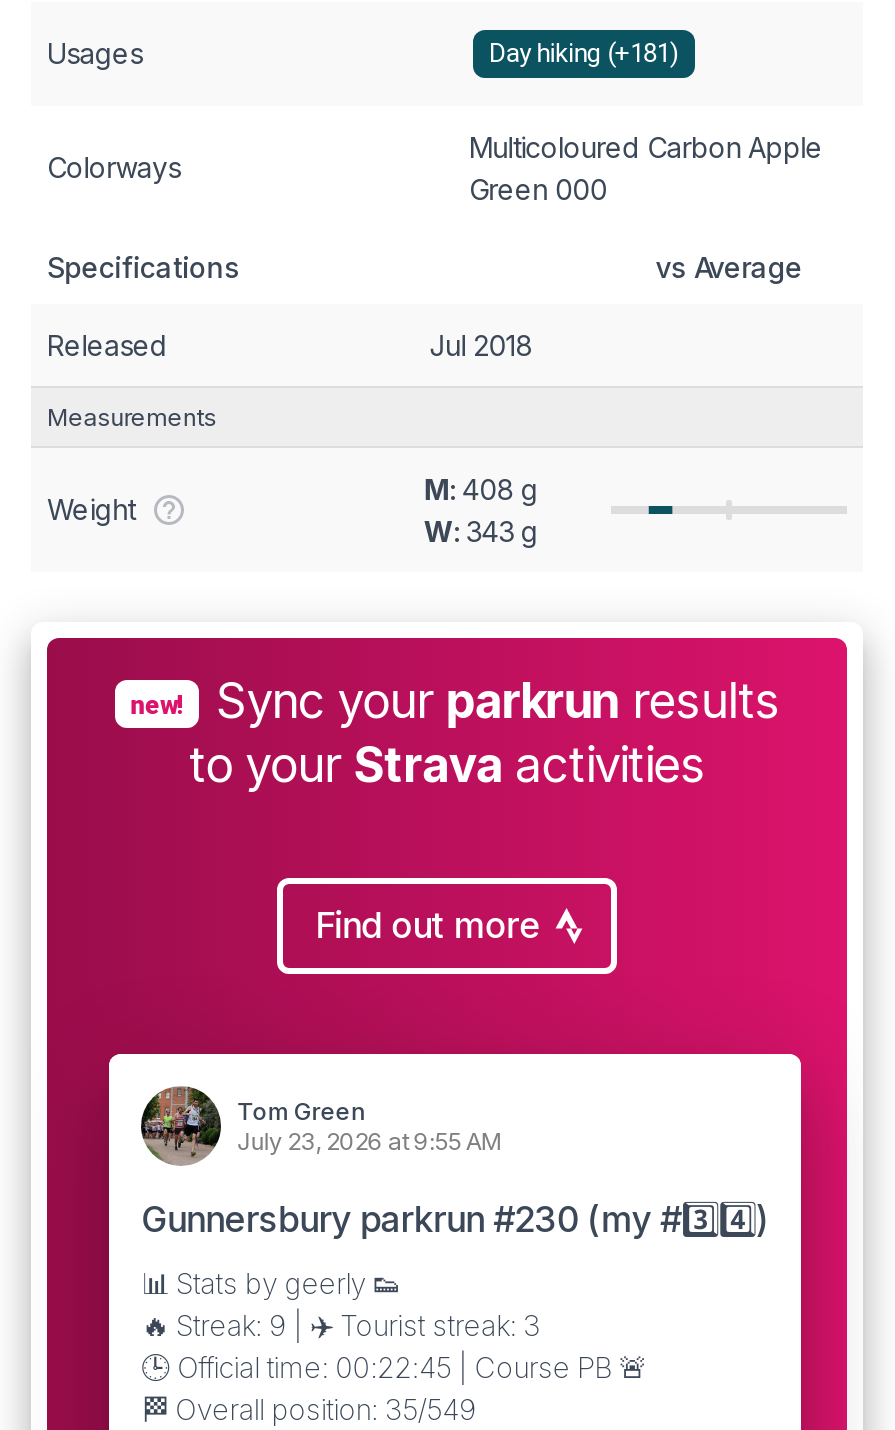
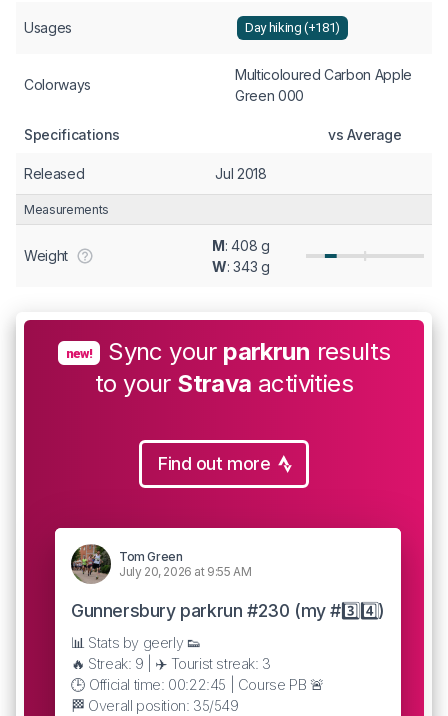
[237,1126,502,1156] July 23, 2026 at 9:55 AM -> [119,564,251,579] July 20, 2026 at 9:55 AM

